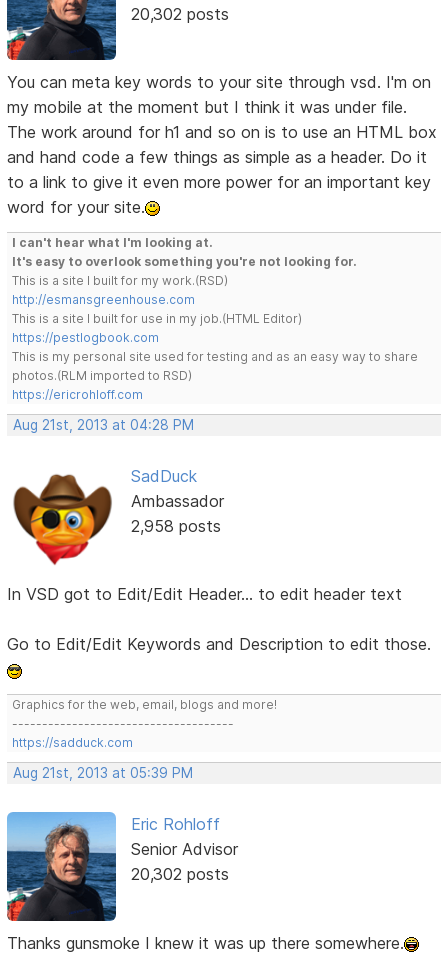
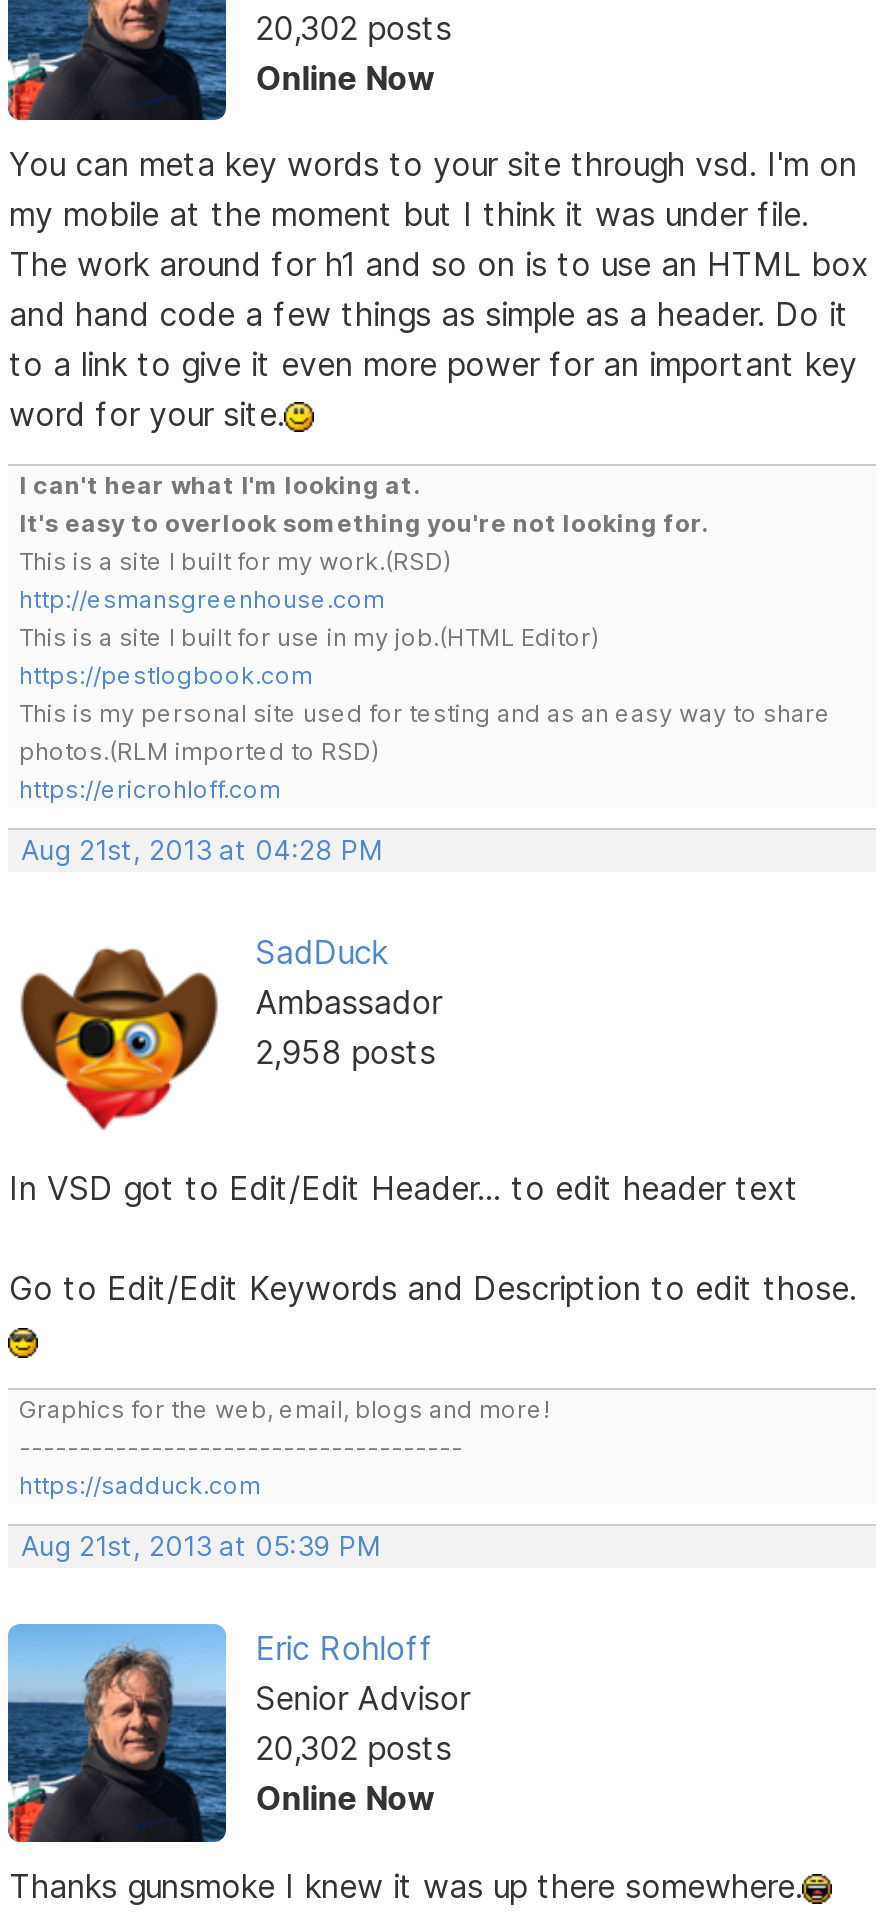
none -> [255,58,435,98] Online Now
none -> [255,1779,435,1819] Online Now

